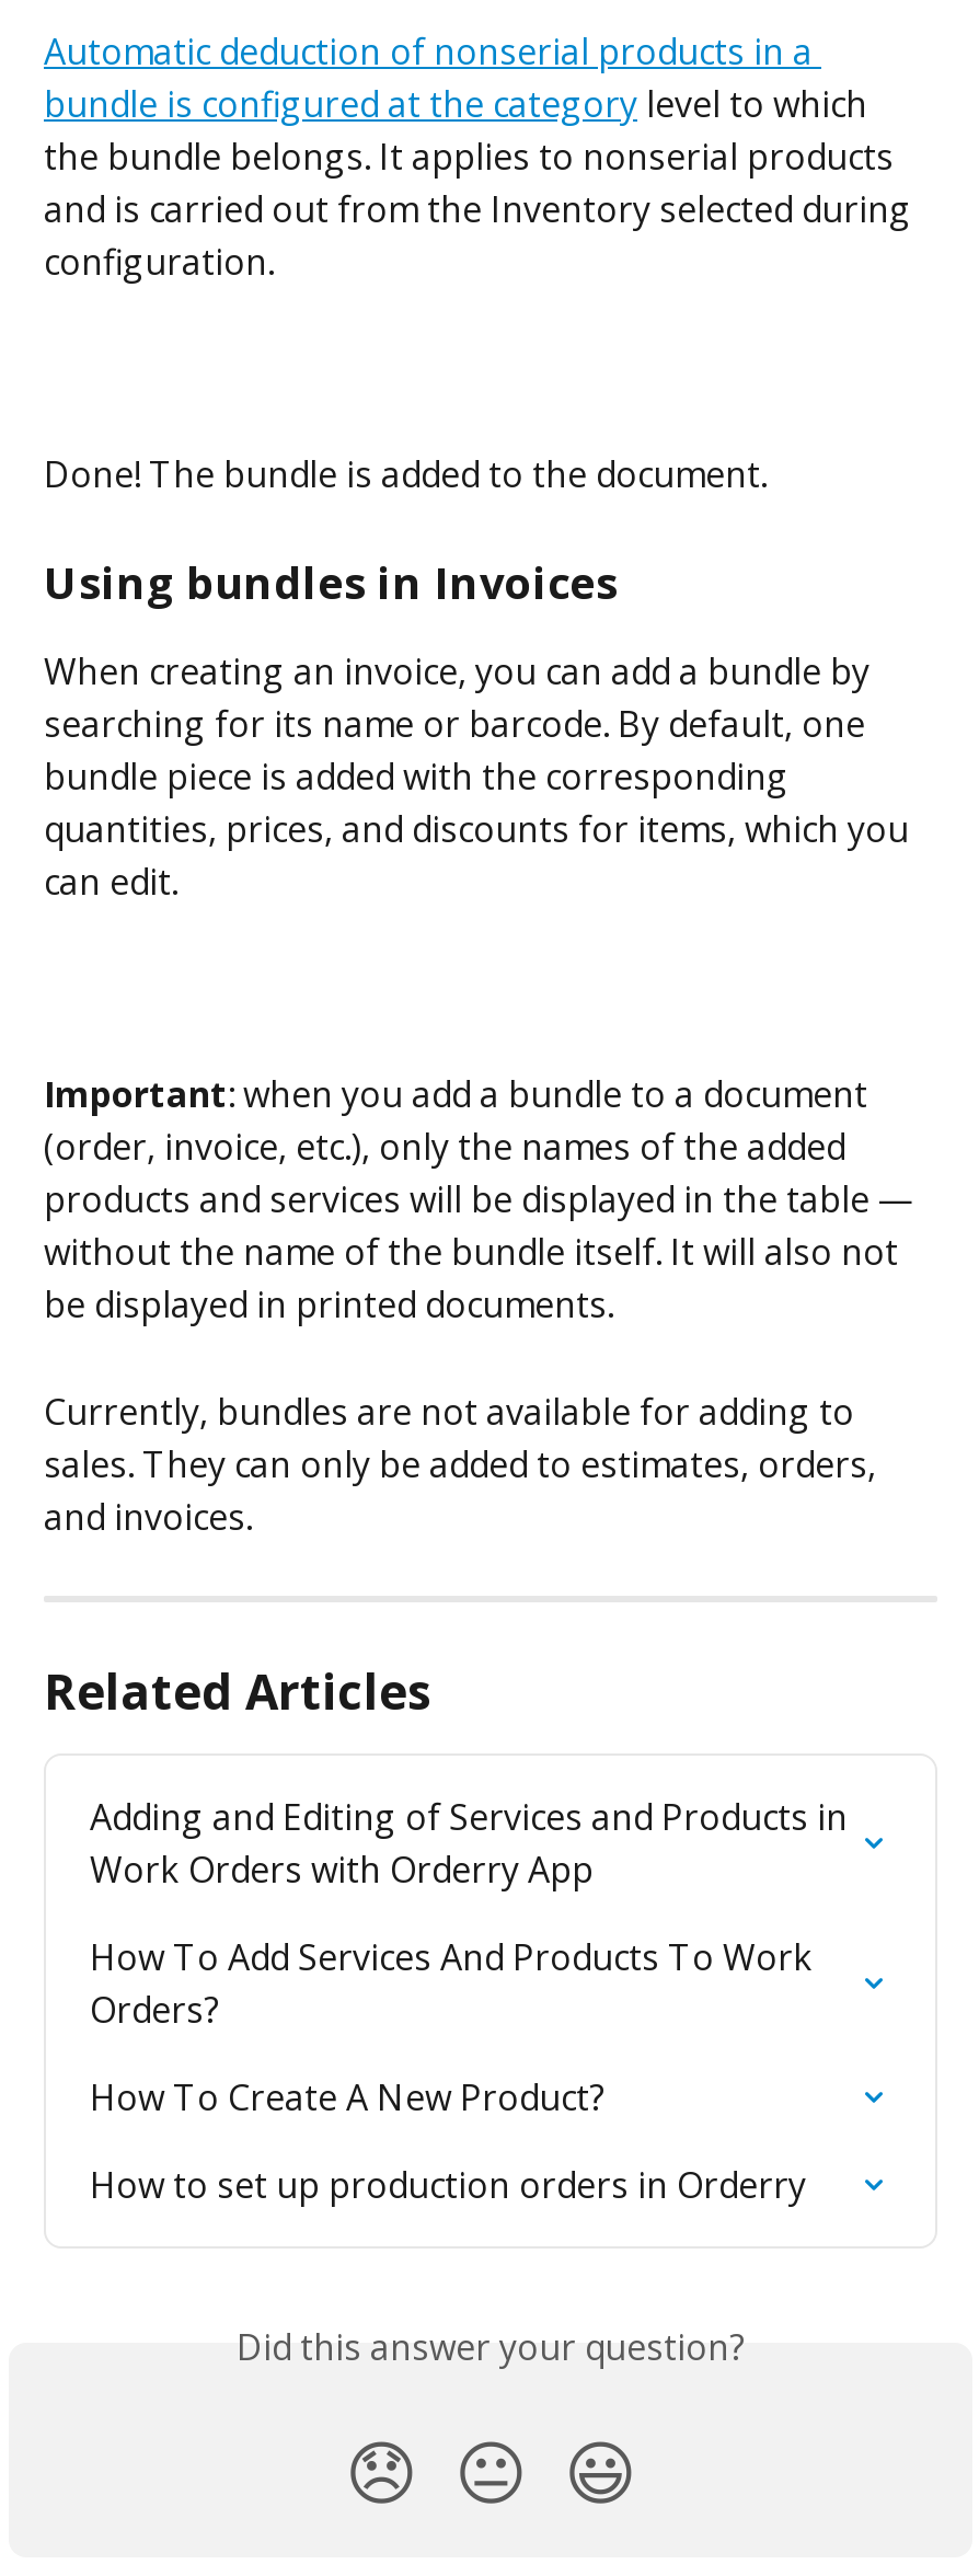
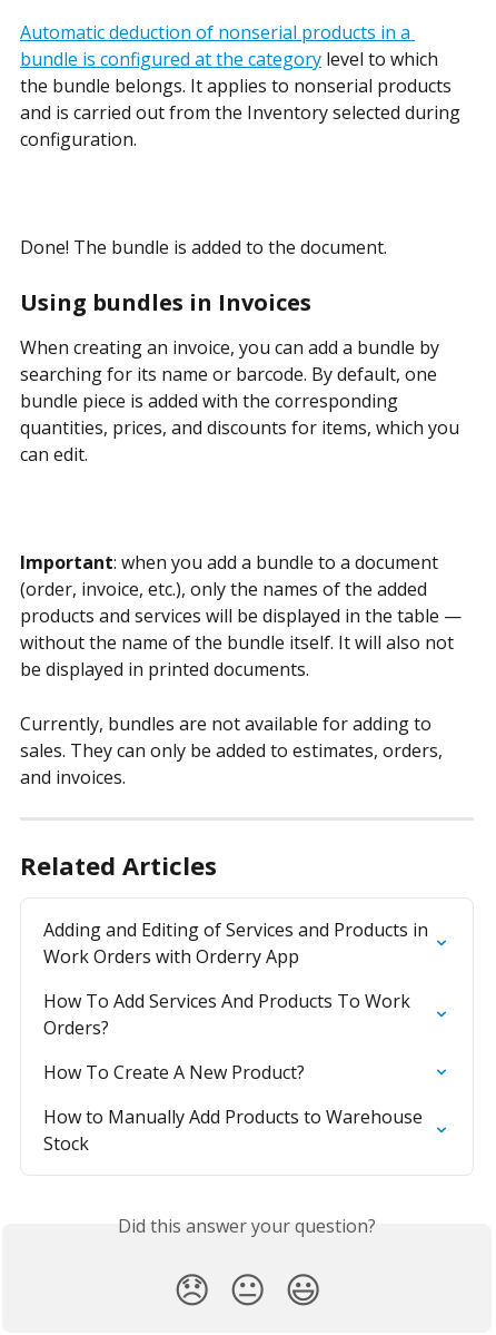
[90,2160,806,2208] How to set up production orders in Orderry -> [43,1104,427,1155] How to Manually Add Products to Warehouse | Stock

